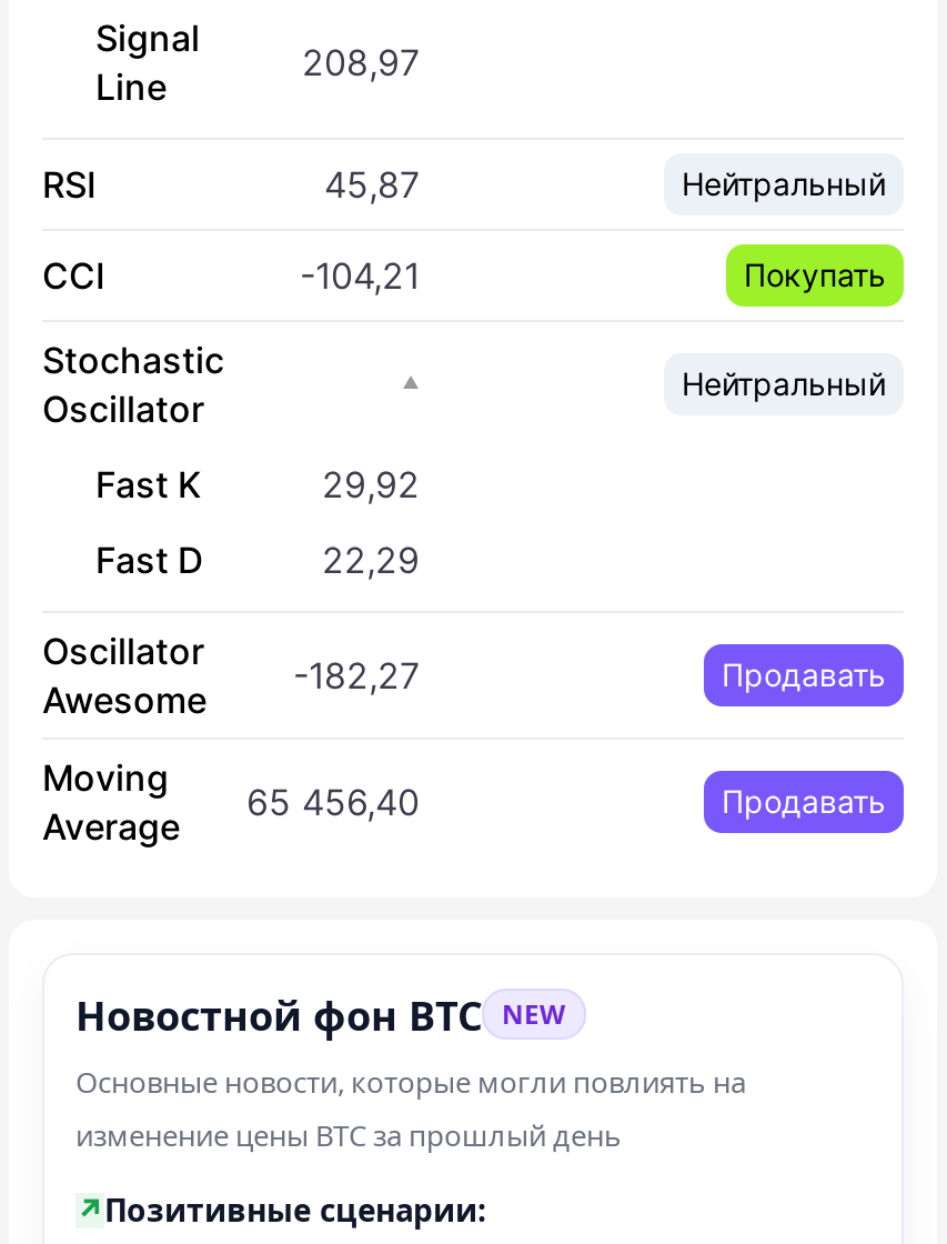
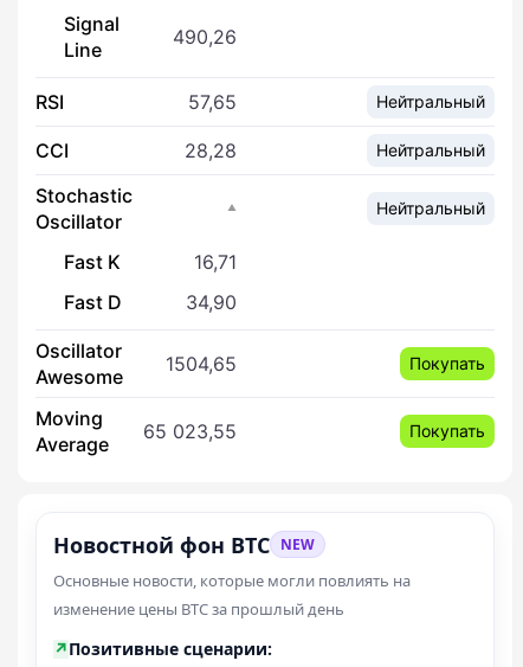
[302,39,420,84] 208,97 -> [173,24,237,48] 490,26
[324,161,420,206] 45,87 -> [188,90,237,113] 57,65
[300,252,886,297] -104,21 | Покупать -> [185,138,485,162] 28,28 | Нейтральный
[322,461,420,506] 29,92 -> [194,250,237,273] 16,71
[322,537,420,581] 22,29 -> [186,290,237,313] 34,90
[293,652,886,697] -182,27 | Продавать -> [166,351,485,375] 1504,65 | Покупать
[246,779,886,823] 65 456,40 | Продавать -> [143,419,485,443] 65 023,55 | Покупать

